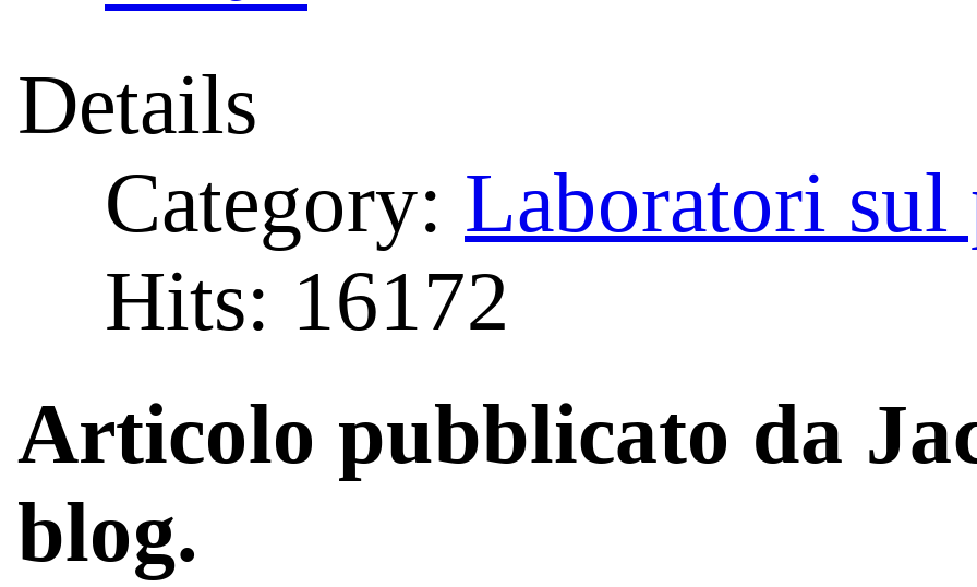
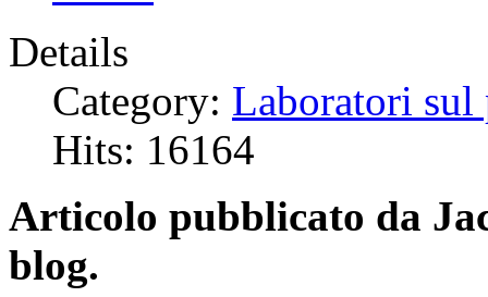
[105,252,510,346] Hits: 16172 -> [52,126,255,173] Hits: 16164

